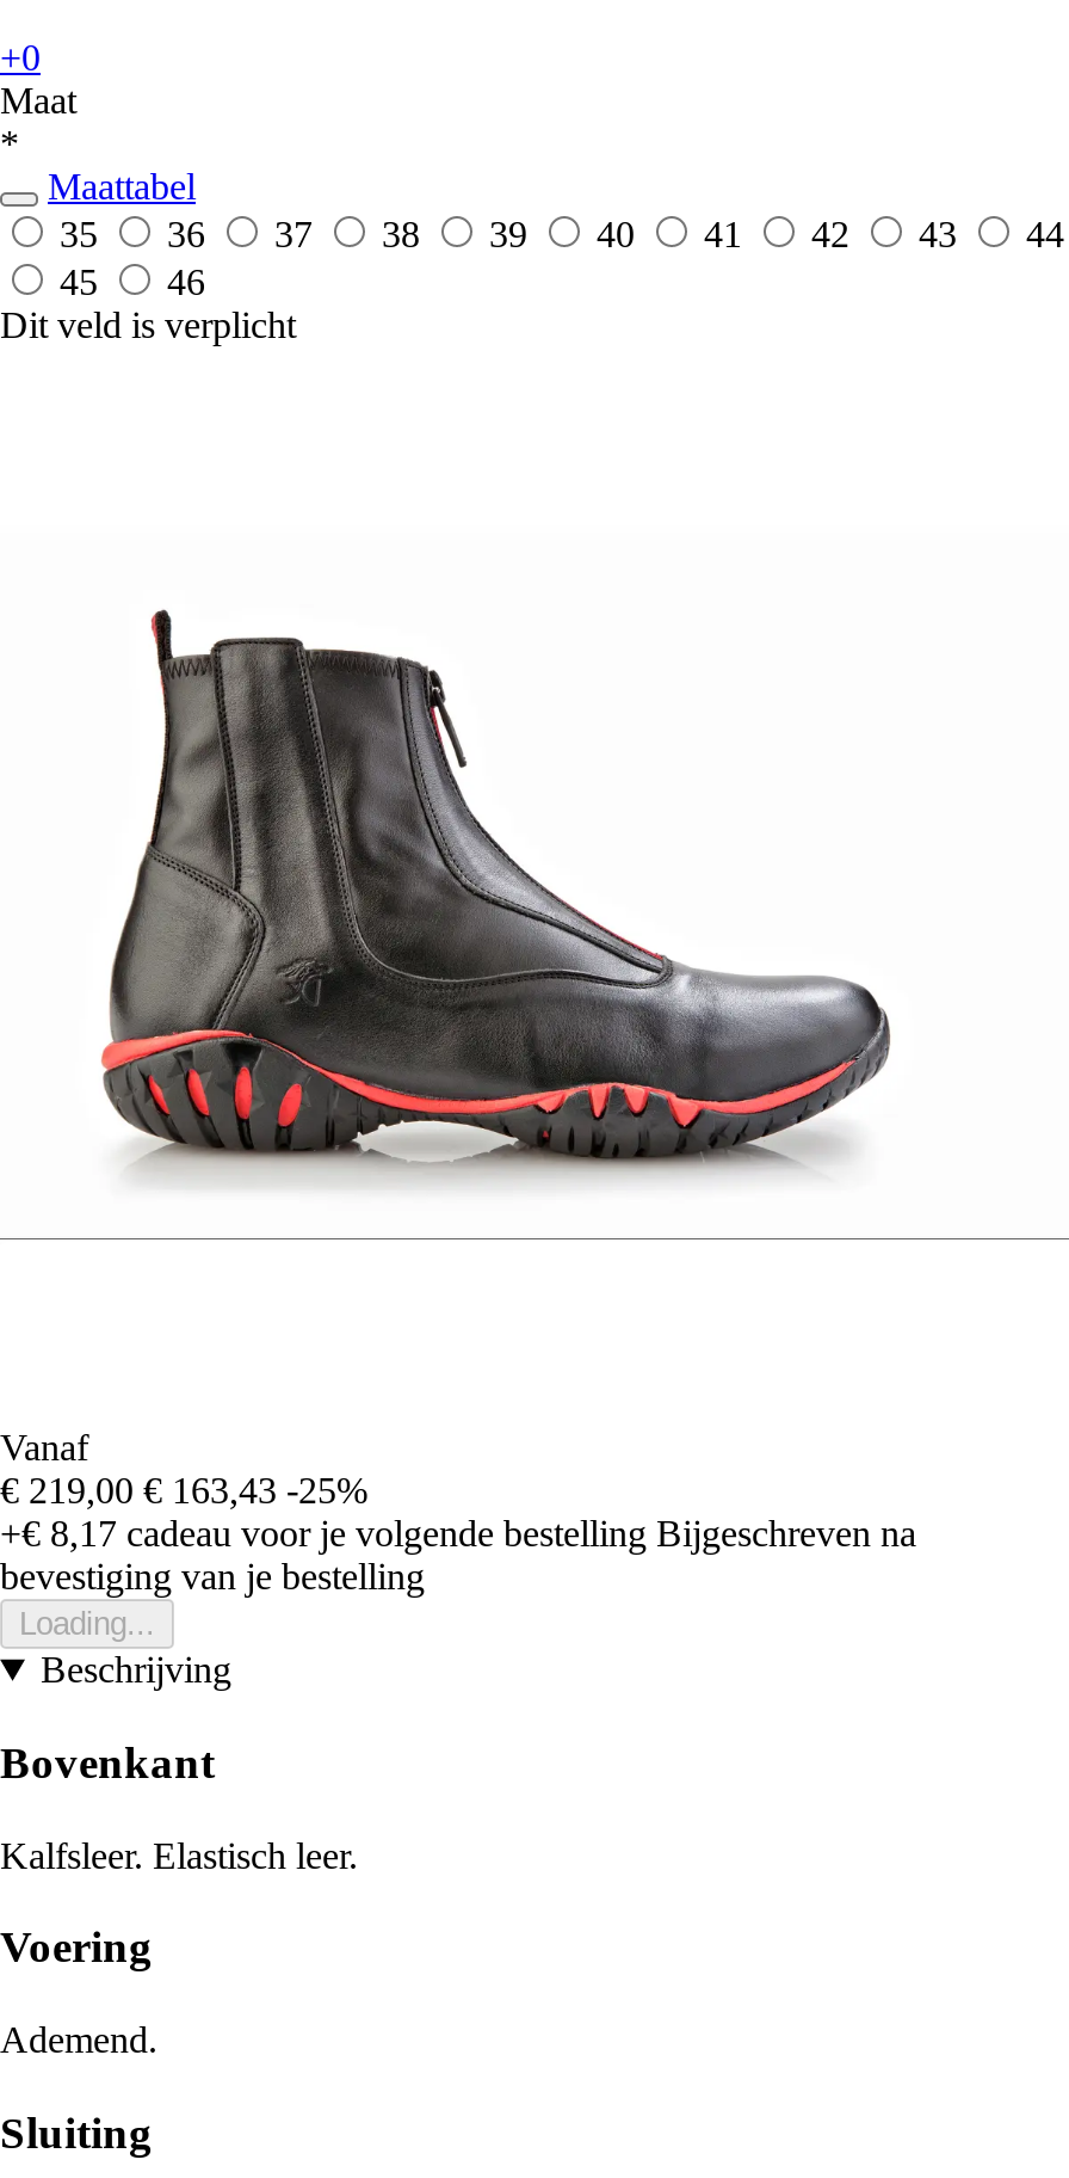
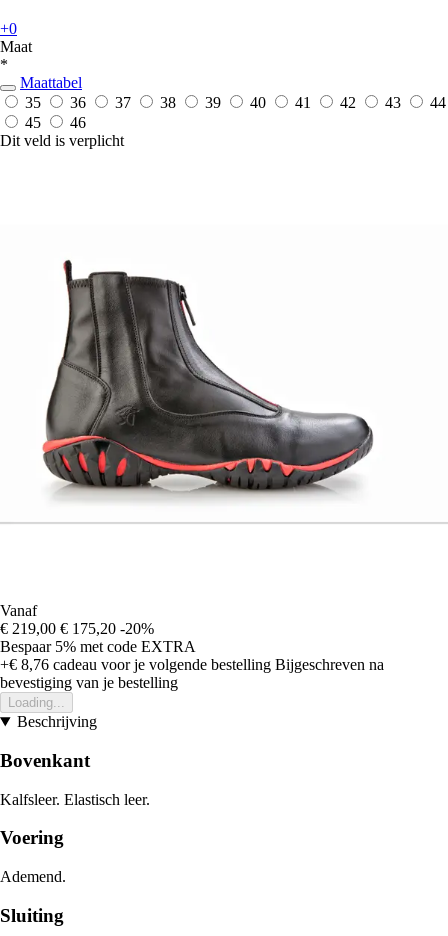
[0,1470,916,1554] € 219,00 € 163,43 -25% | +€ 8,17 cadeau voor je volgende bestelling Bijgeschreven na -> [0,620,384,673] € 219,00 € 175,20 -20% | Bespaar 5% met code EXTRA | +€ 8,76 cadeau voor je volgende bestelling Bijgeschreven na

